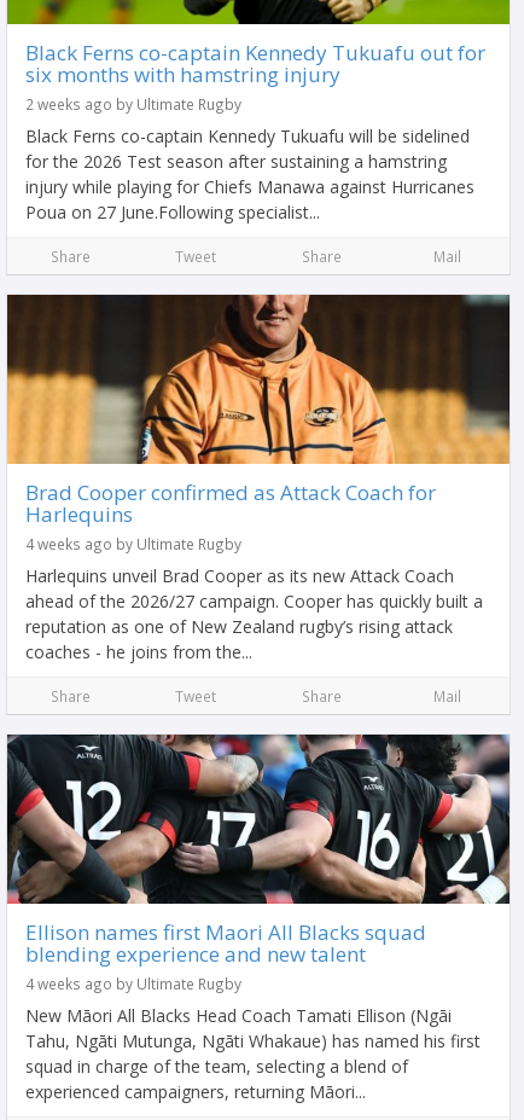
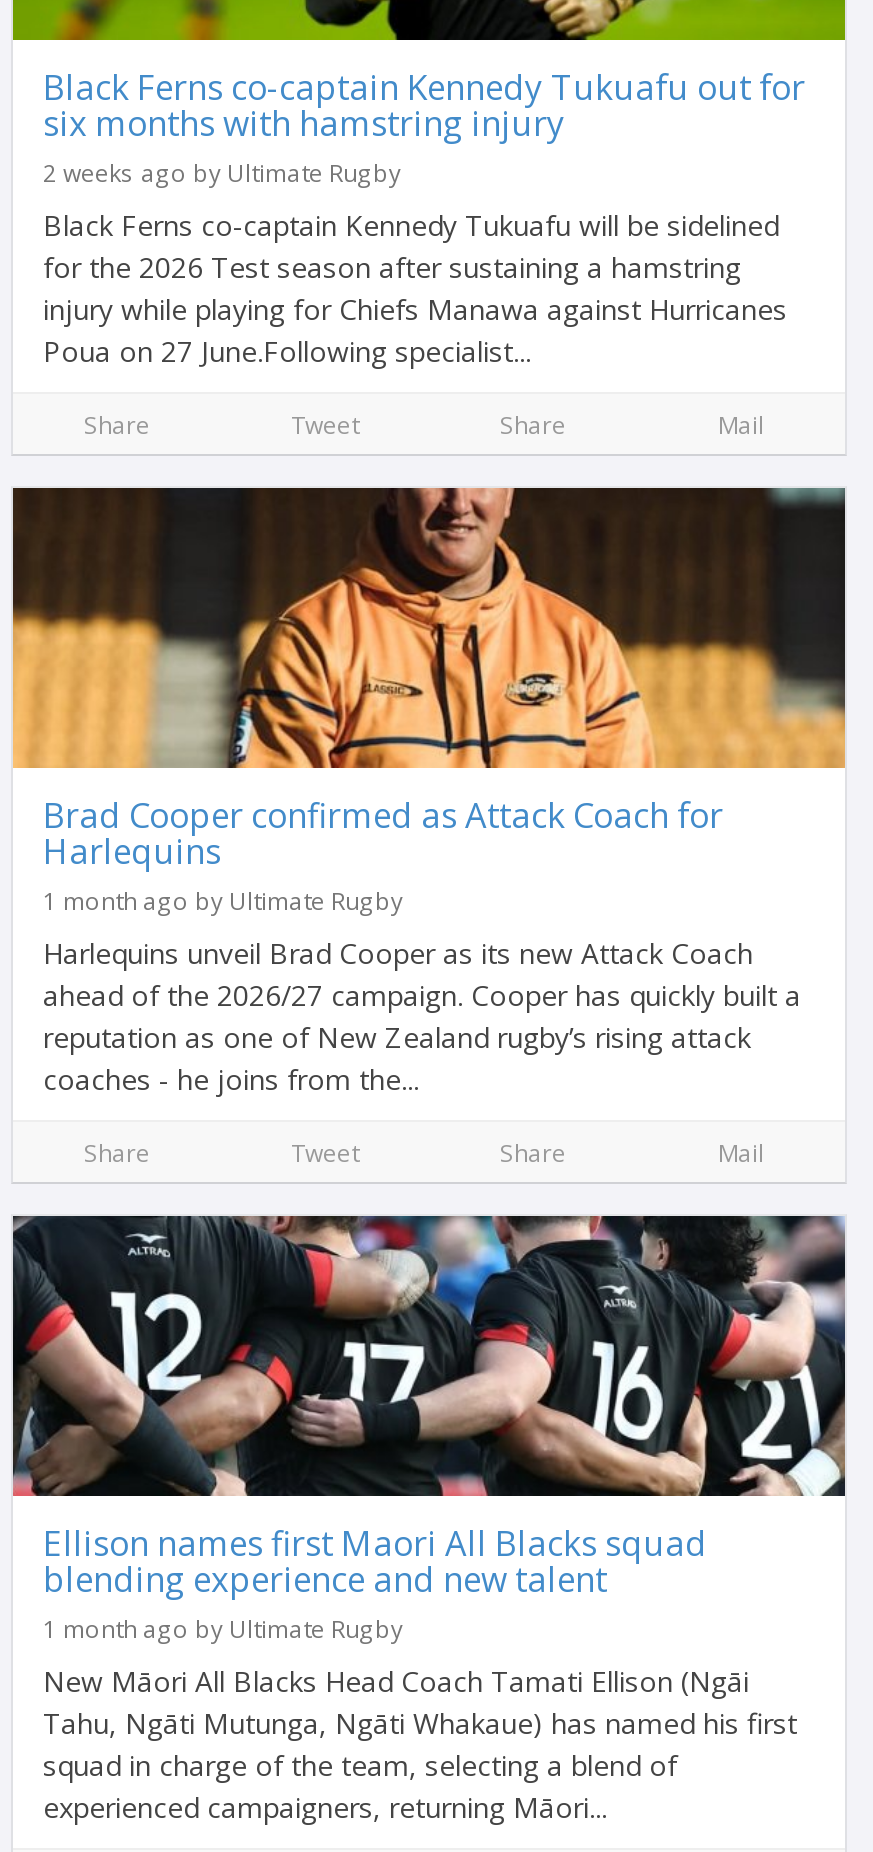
[25,534,241,553] 4 weeks ago by Ultimate Rugby -> [43,884,403,916] 1 month ago by Ultimate Rugby
[25,974,241,993] 4 weeks ago by Ultimate Rugby -> [43,1612,403,1644] 1 month ago by Ultimate Rugby

